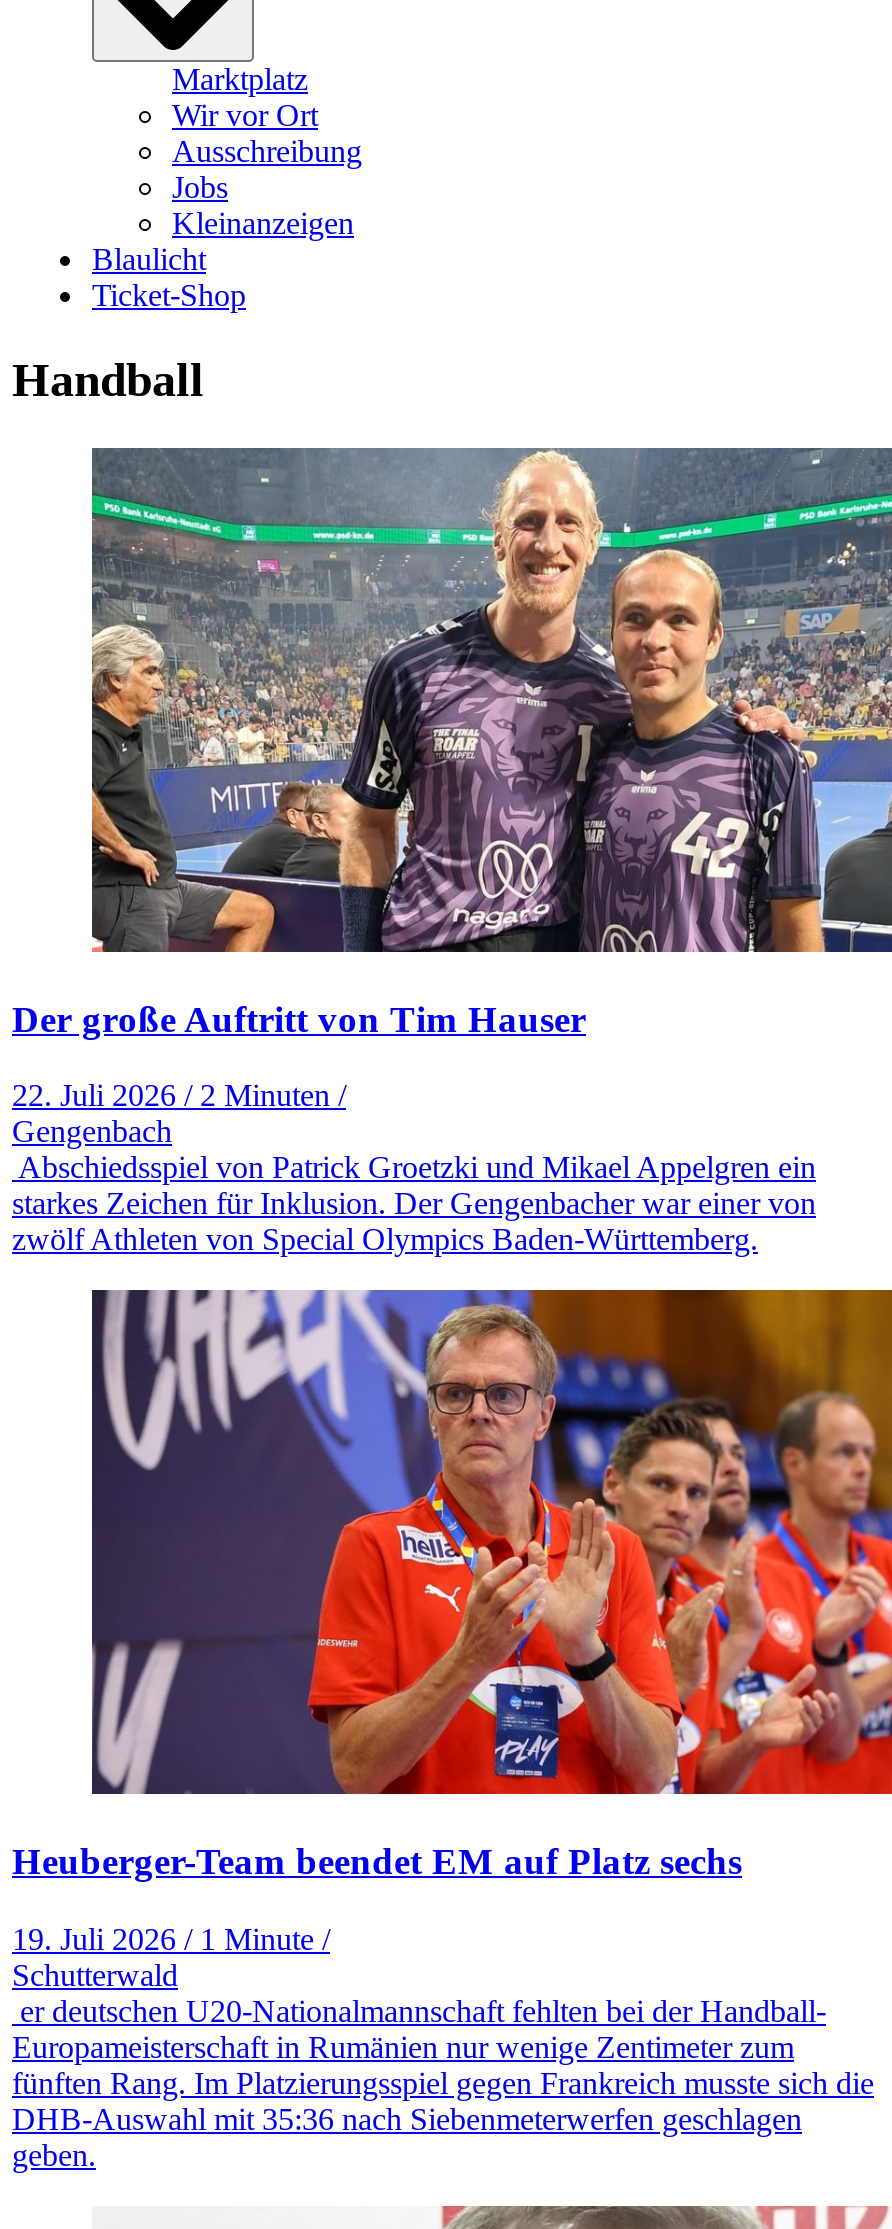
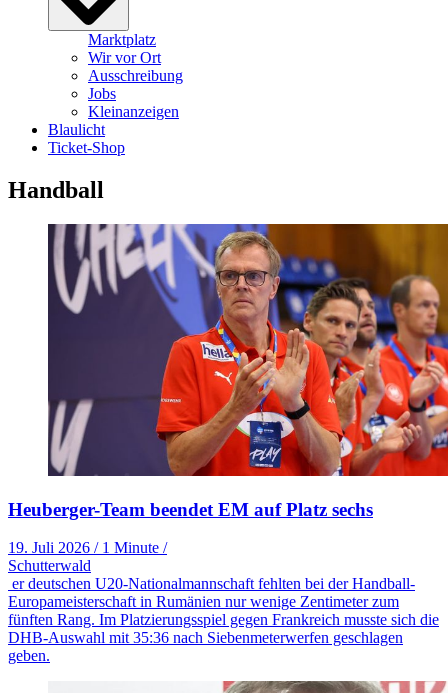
[12,446,886,1257] [image] | Der große Auftritt von Tim Hauser | 22. Juli 2026 / 2 Minuten / | Gengenbach | Abschiedsspiel von Patrick Groetzki und Mikael Appelgren ein | starkes Zeichen für Inklusion. Der Gengenbacher war einer von | zwölf Athleten von Special Olympics Baden-Württemberg. -> none

